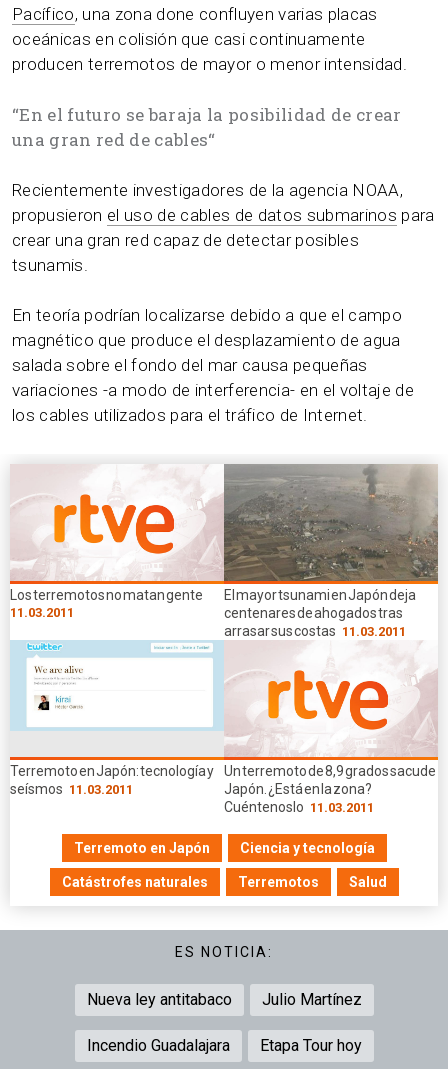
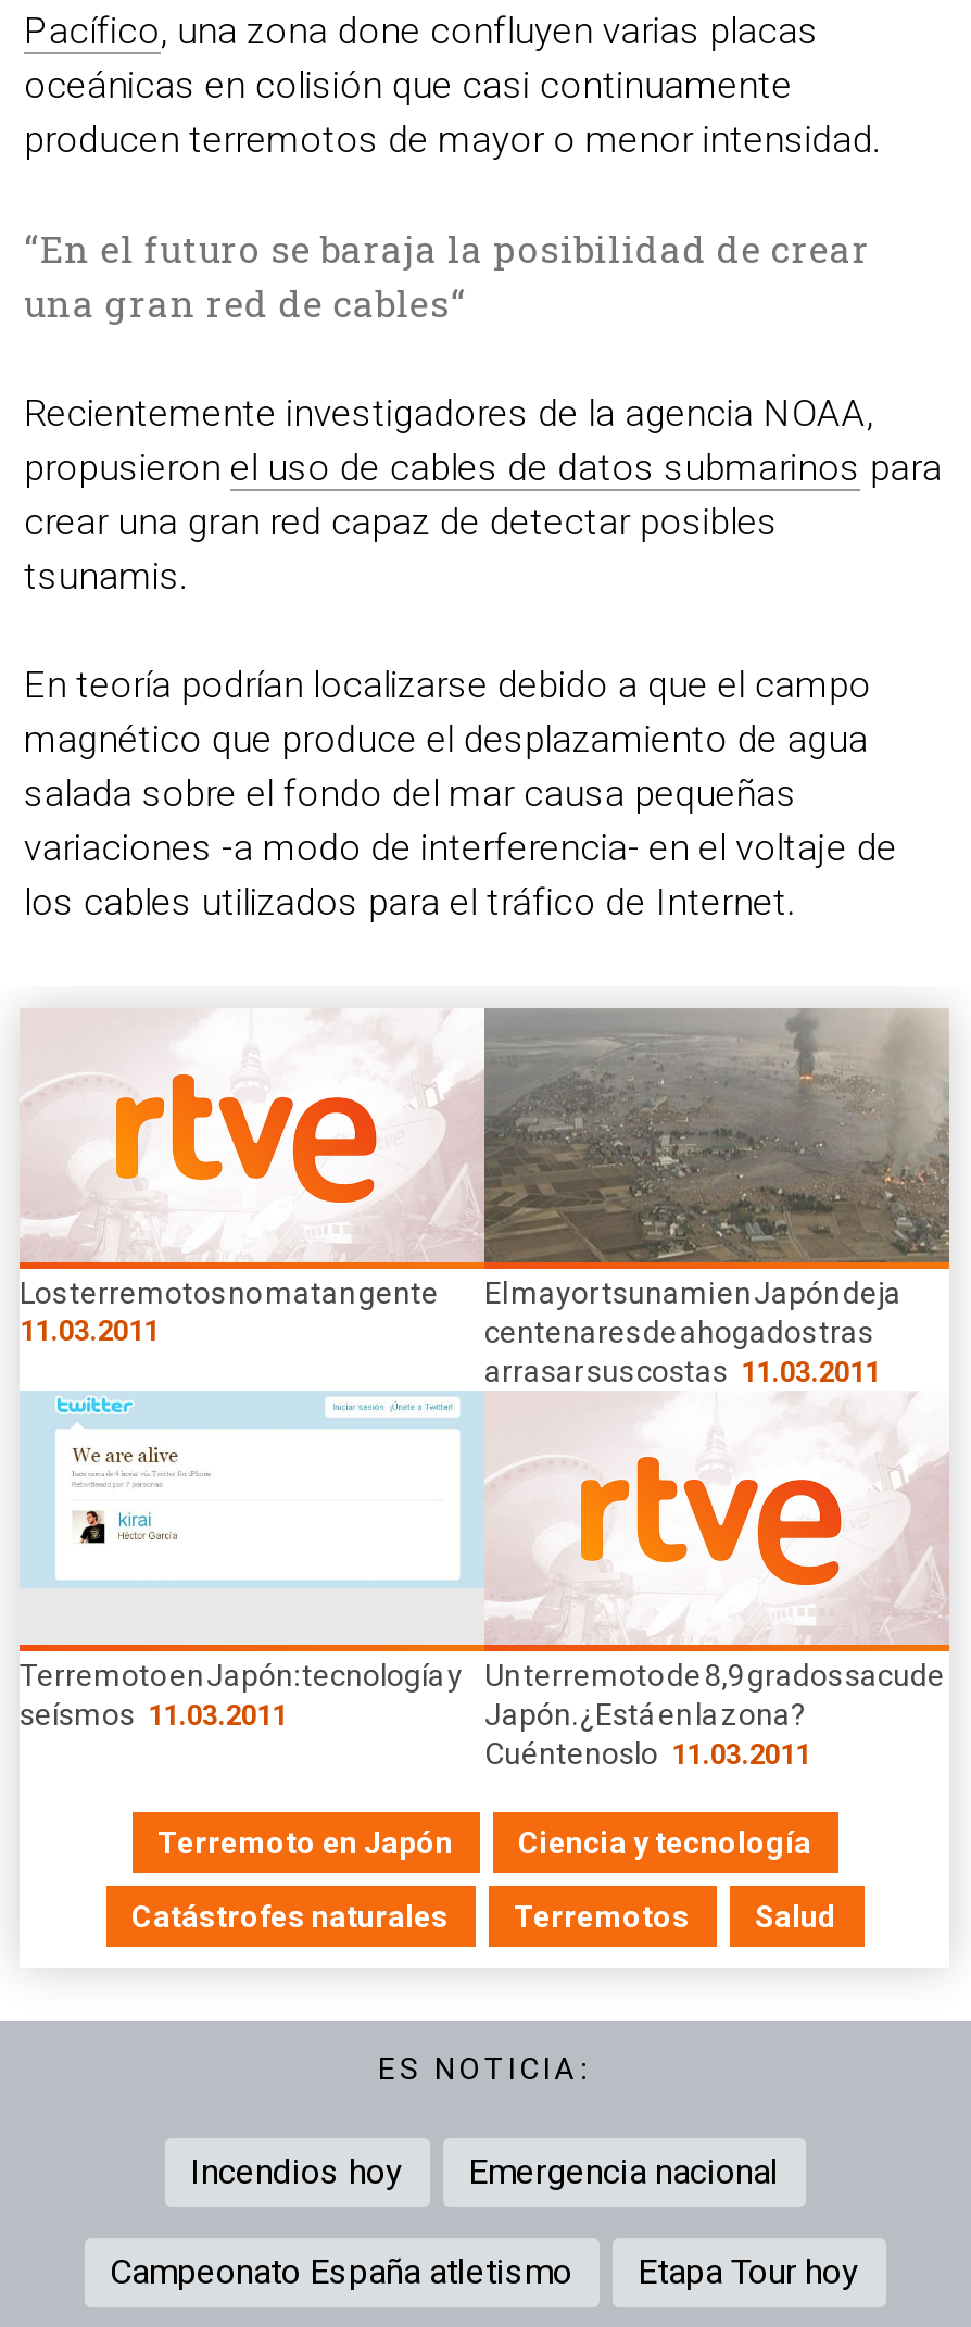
[86,990,361,1009] Nueva ley antitabaco | Julio Martínez -> [190,2151,779,2193] Incendios hoy | Emergencia nacional
[86,1036,229,1055] Incendio Guadalajara -> [110,2251,572,2293] Campeonato España atletismo

